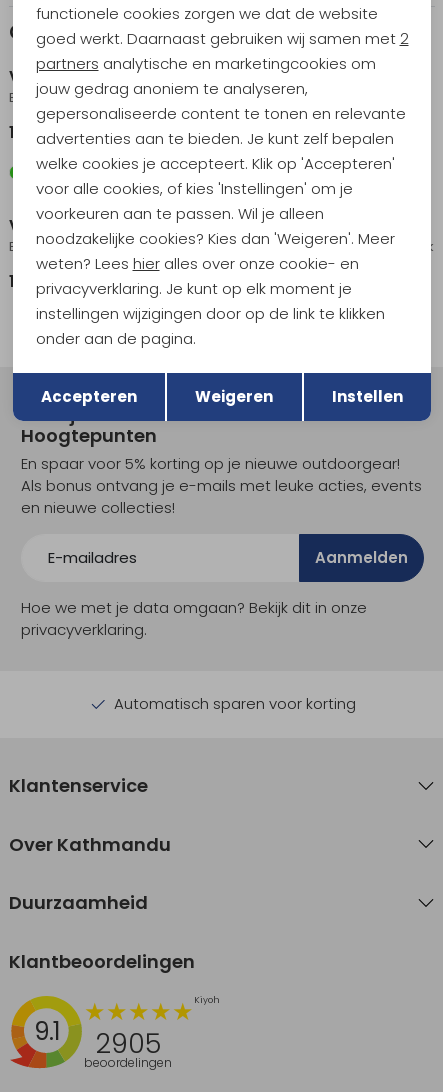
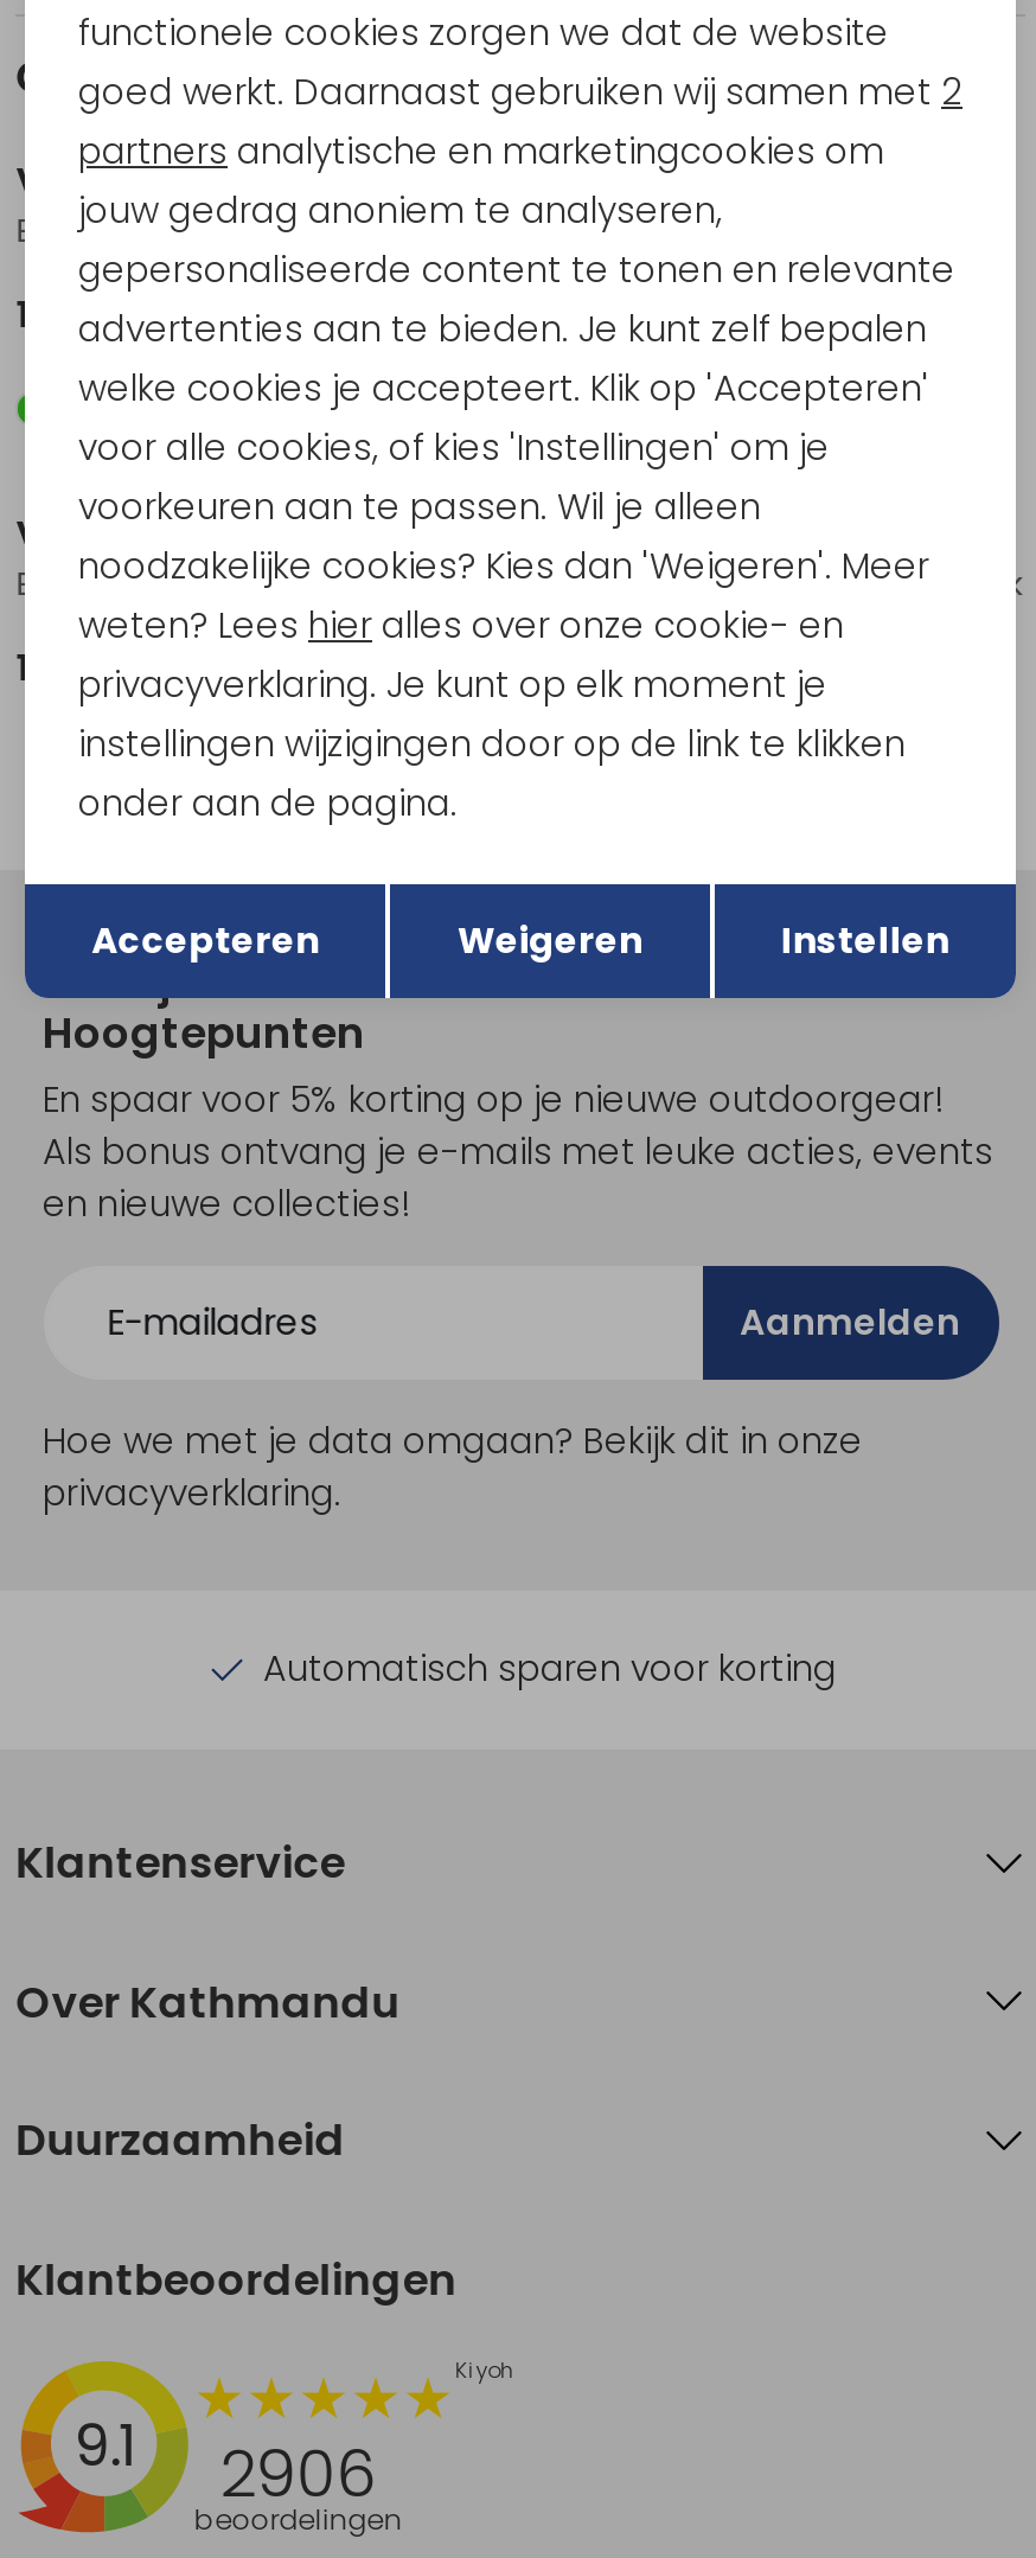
[34,1015,161,1062] 9.1 2905 -> [75,2405,376,2518] 9.1 2906

